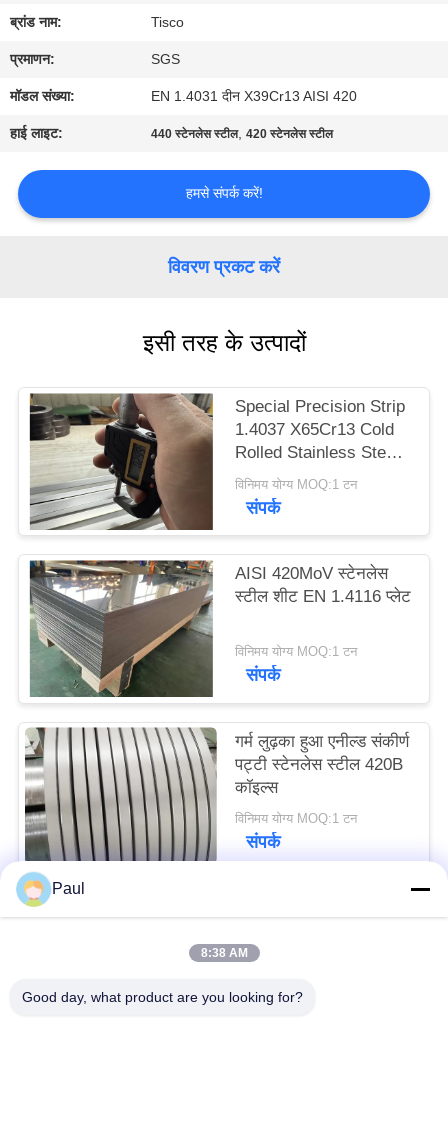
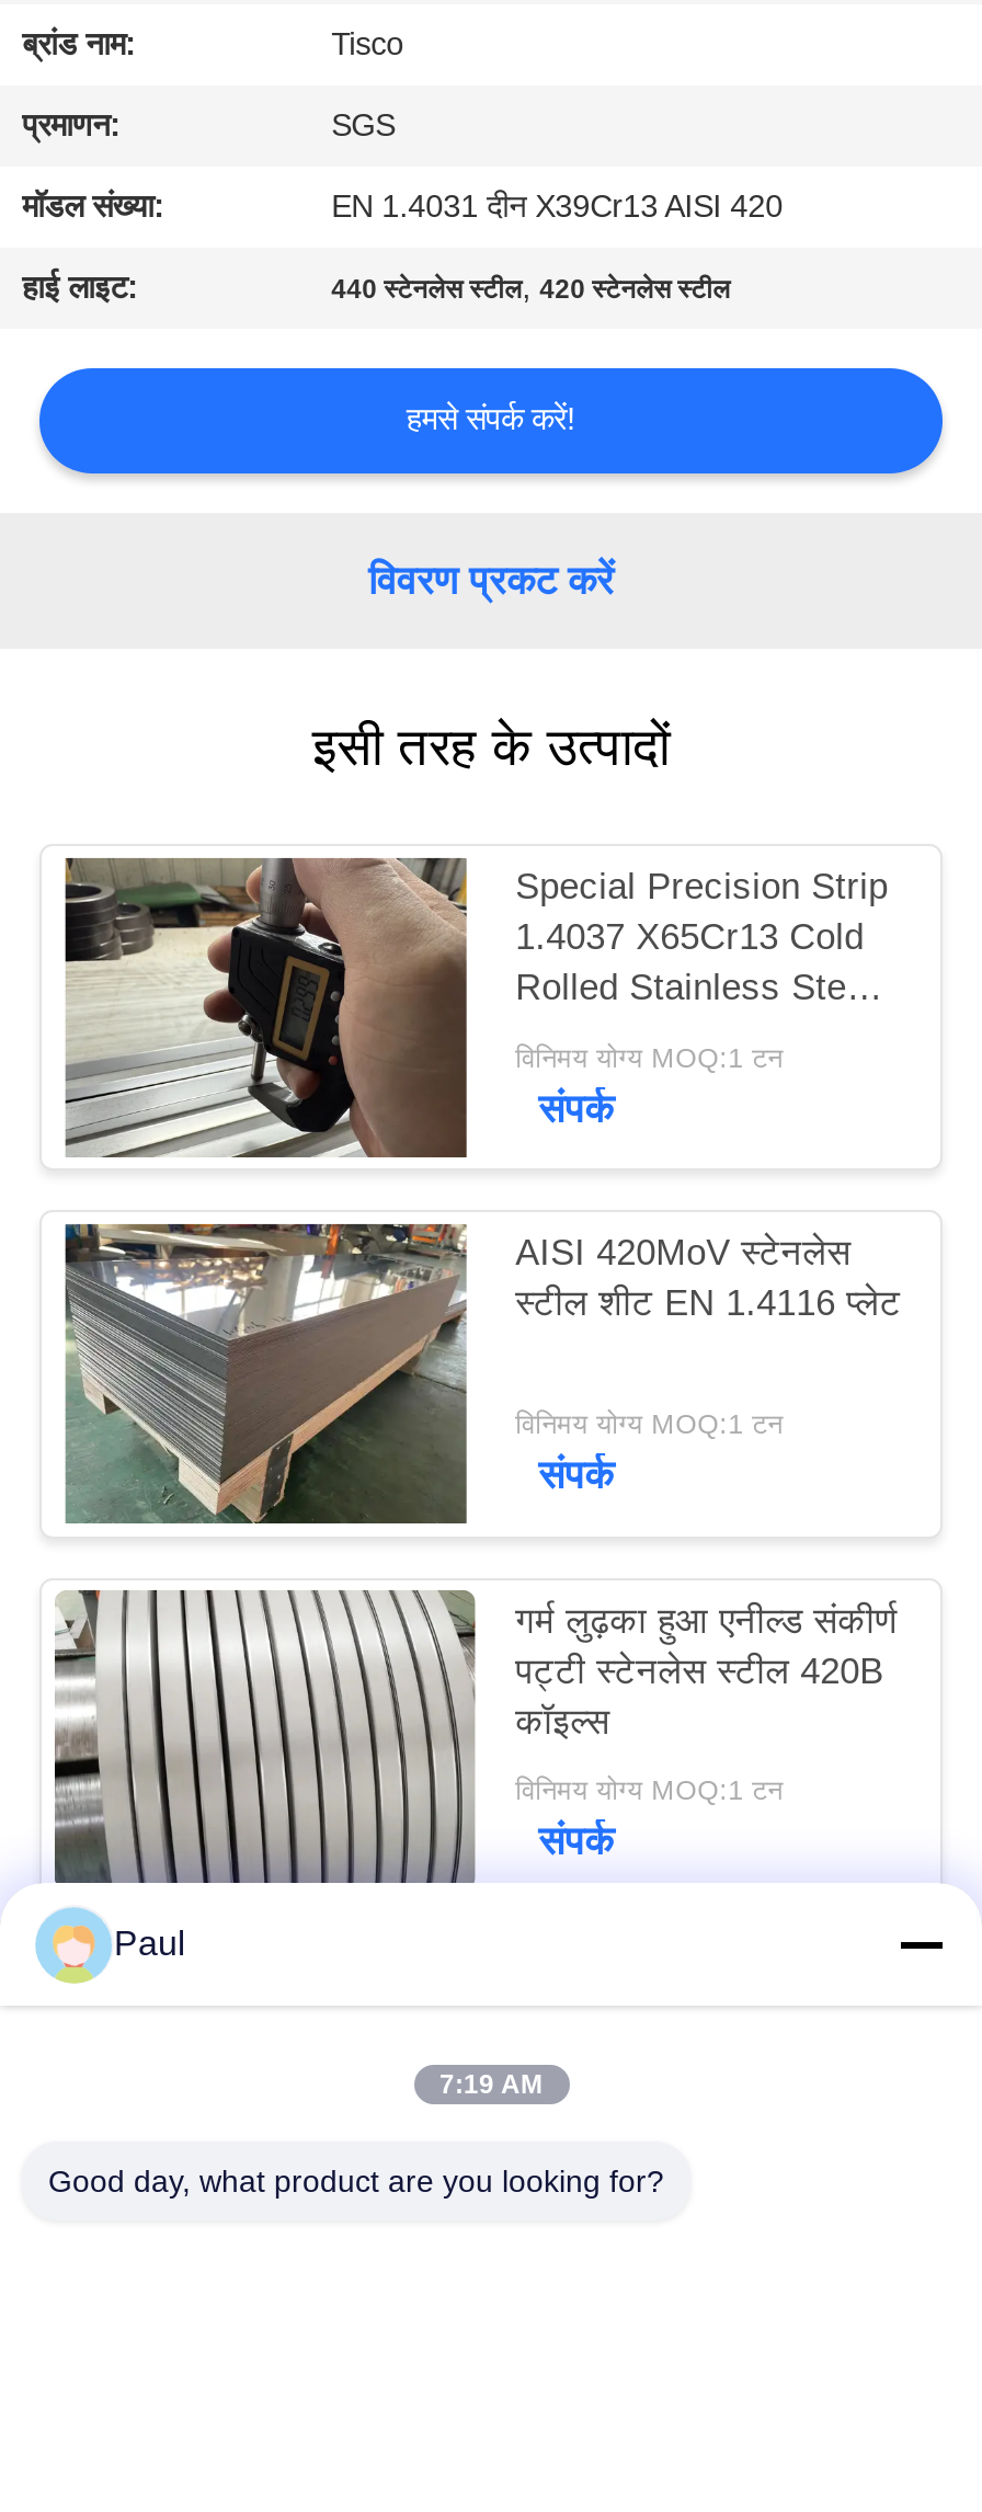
[200,946,247,960] 8:38 AM -> [439,2069,543,2100] 7:19 AM

